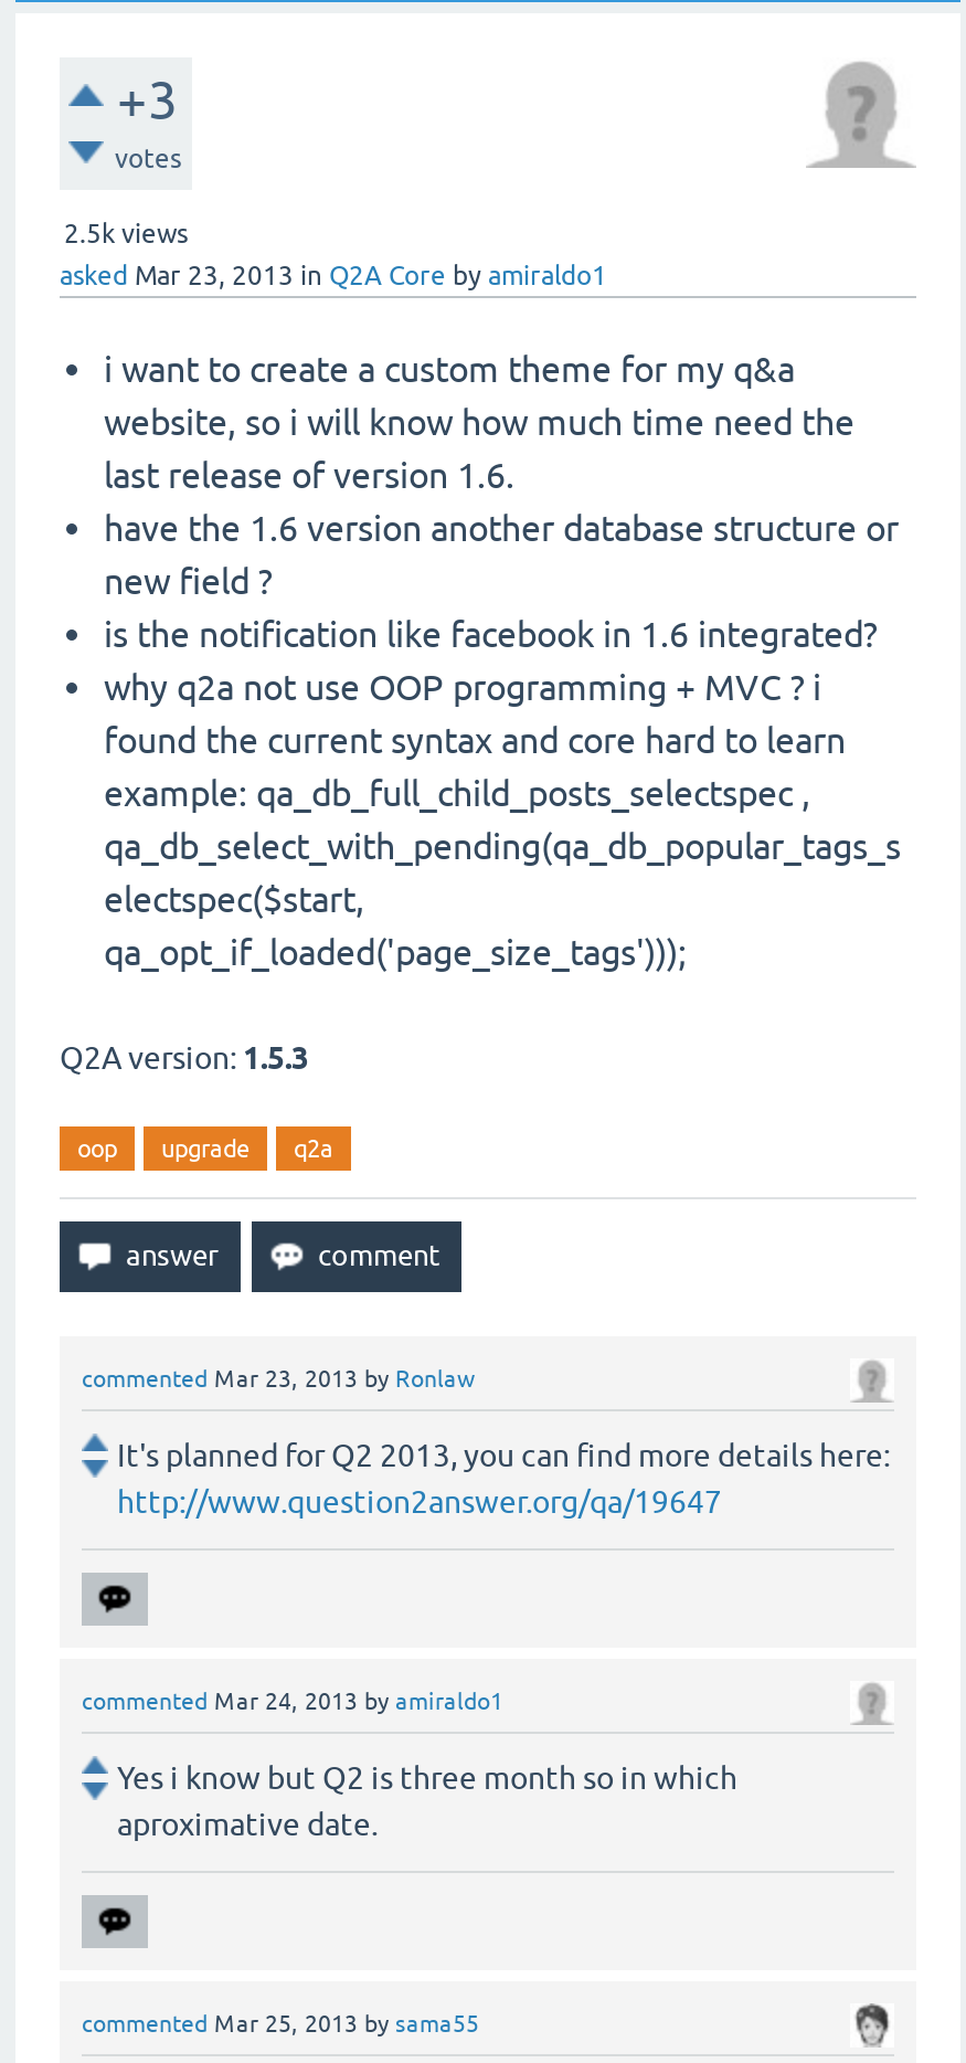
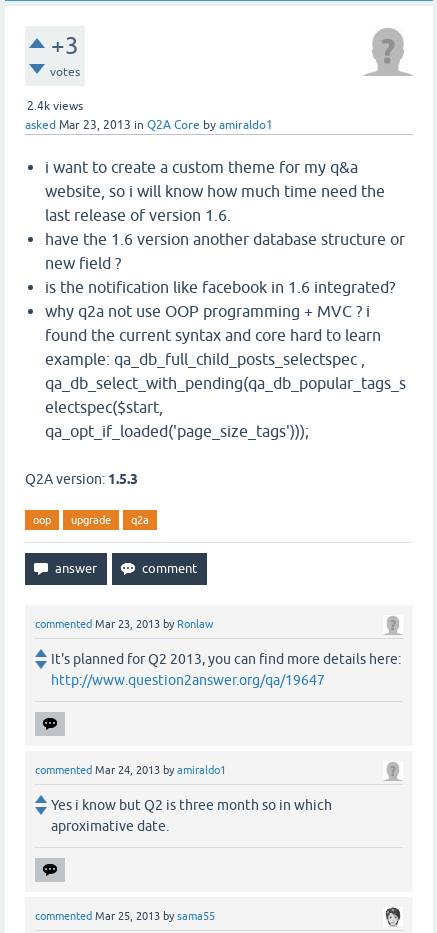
[64,219,188,250] 2.5k views -> [27,99,83,113] 2.4k views

